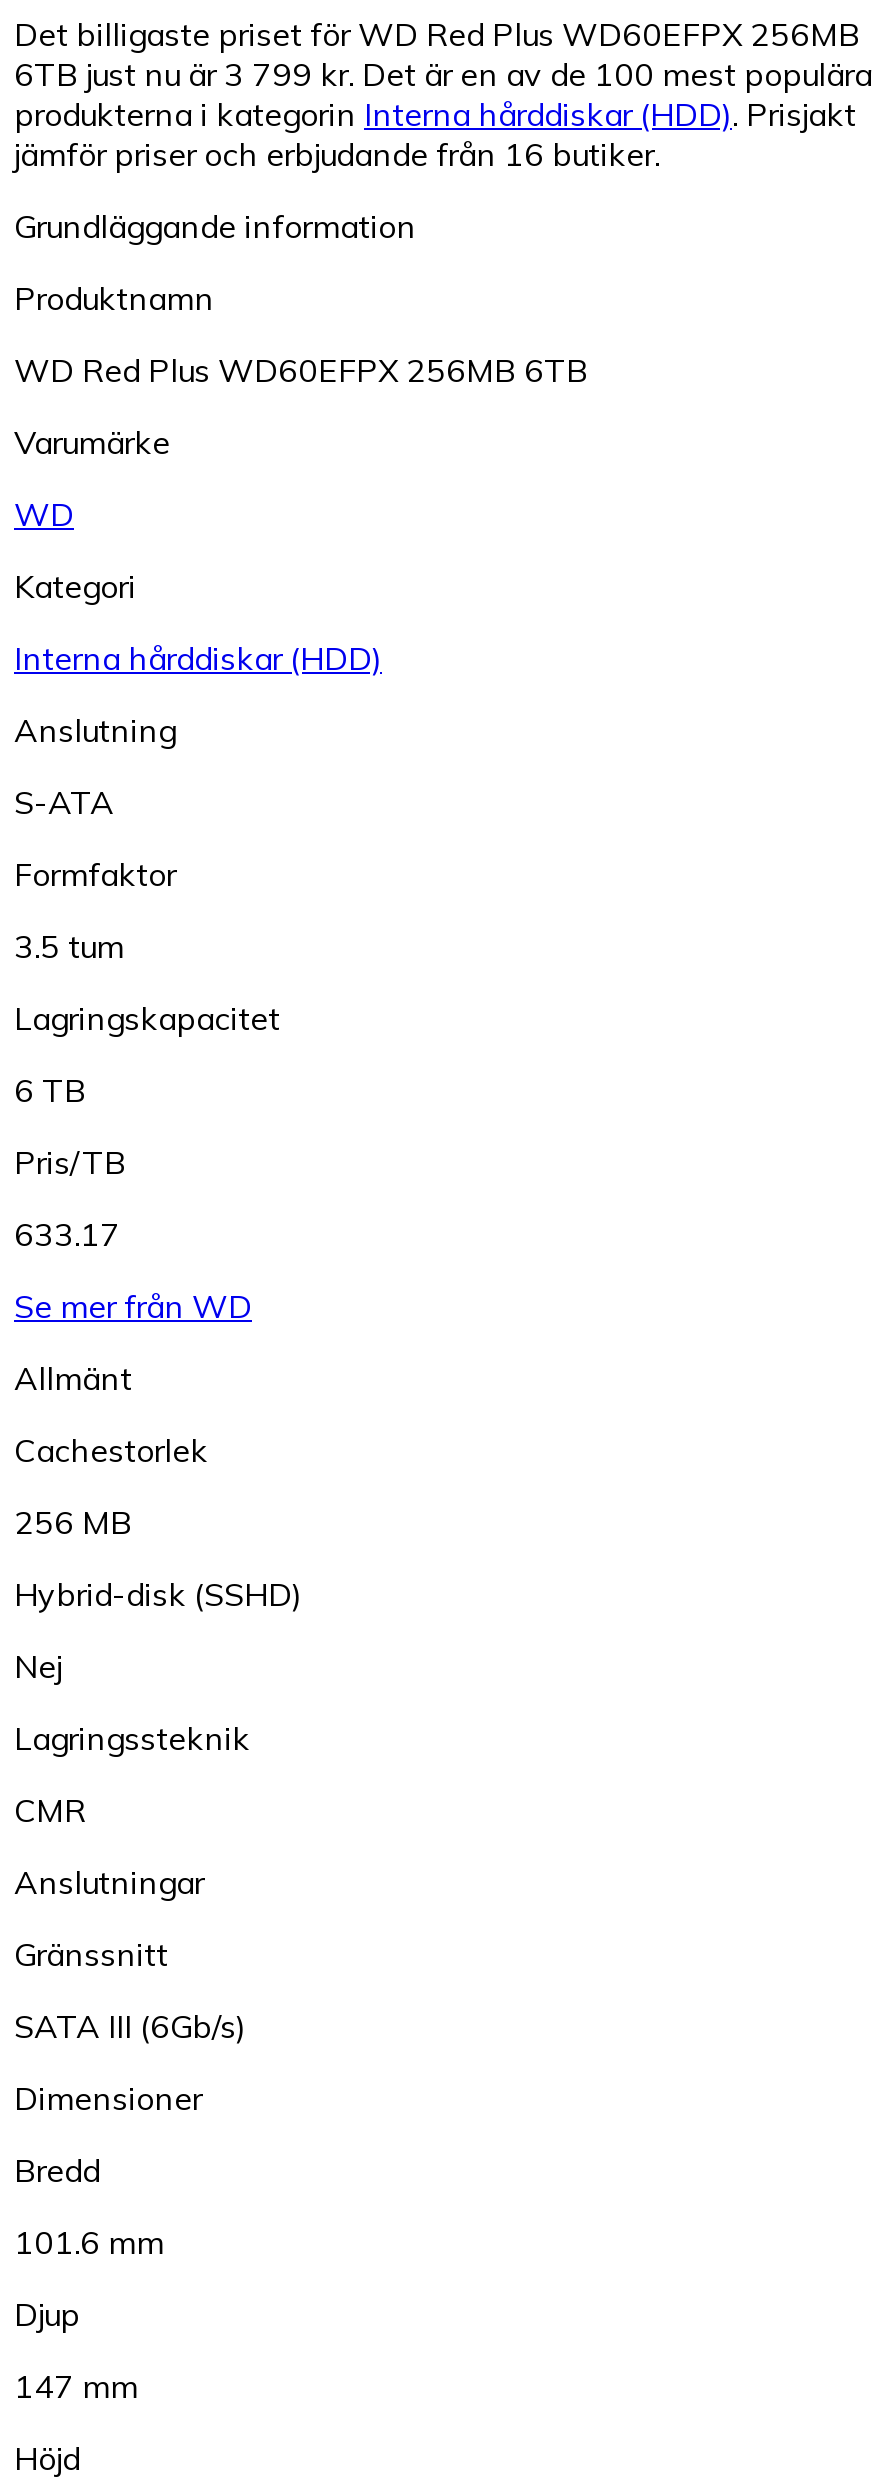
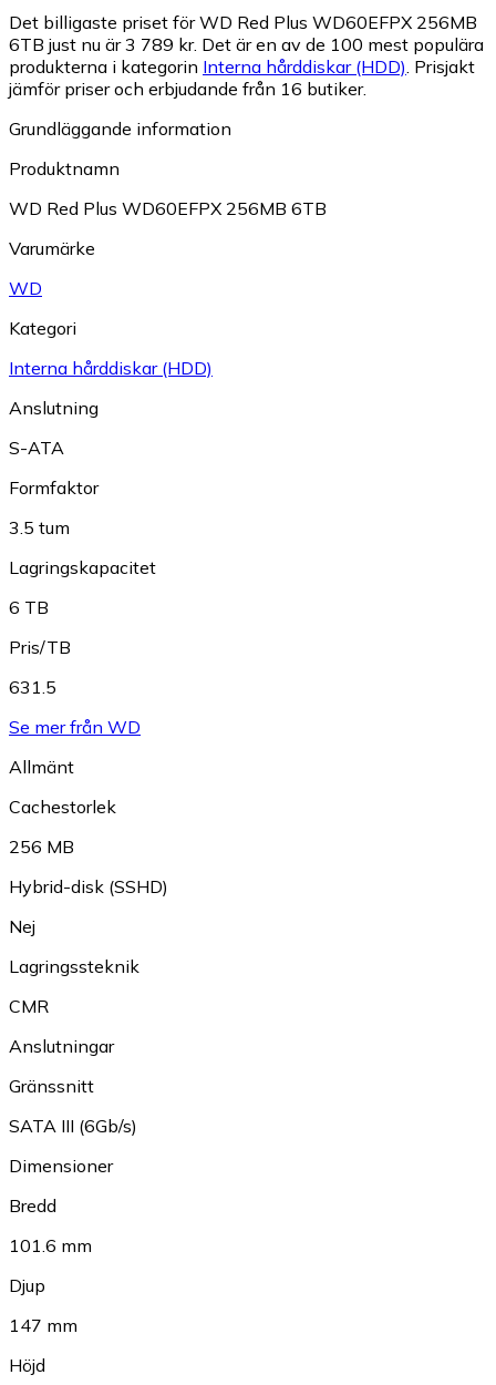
[14,53,872,93] 6TB just nu är 3 799 kr. Det är en av de 100 mest populära -> [9,33,484,55] 6TB just nu är 3 789 kr. Det är en av de 100 mest populära
[14,1213,120,1253] 633.17 -> [9,676,56,698] 631.5

